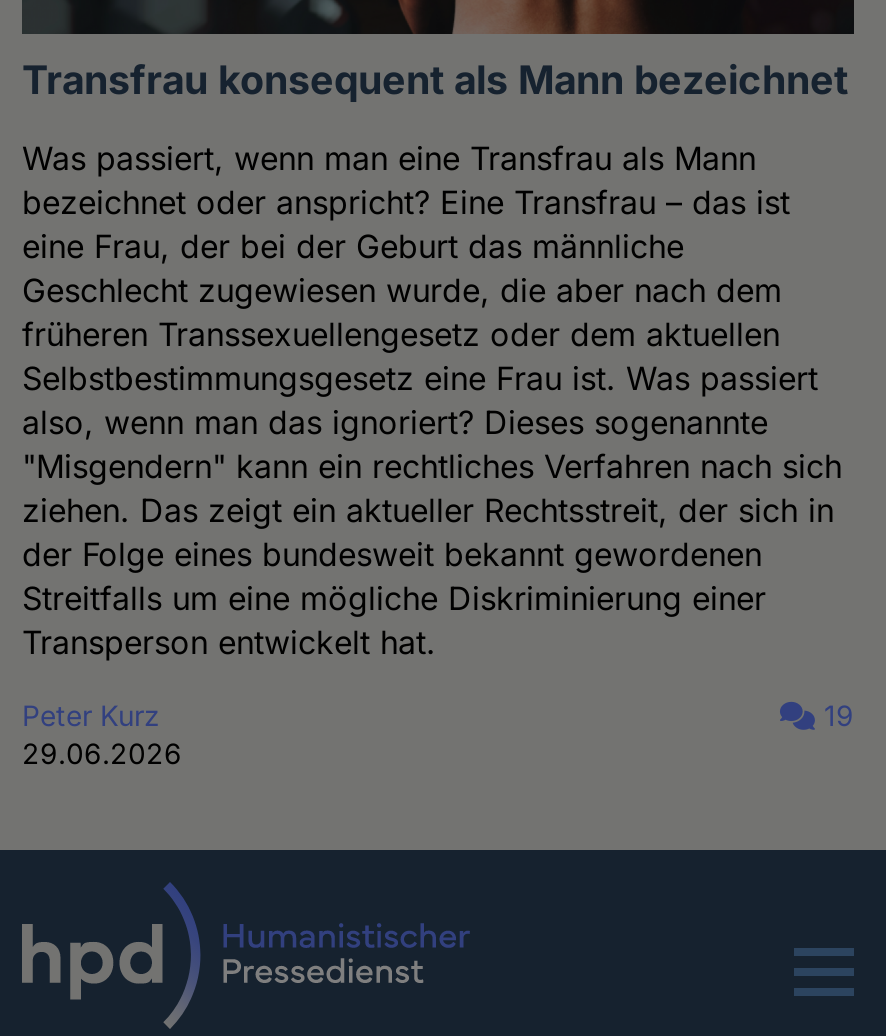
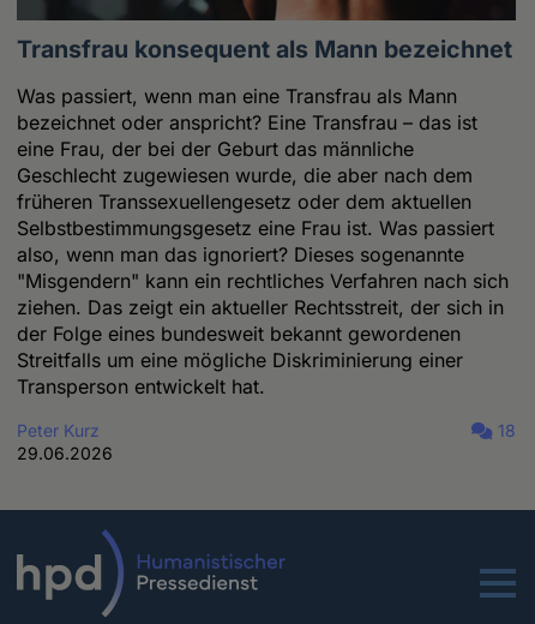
[824,699,854,733] 19 -> [498,420,516,440] 18

